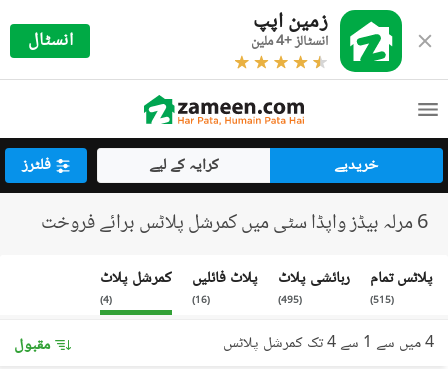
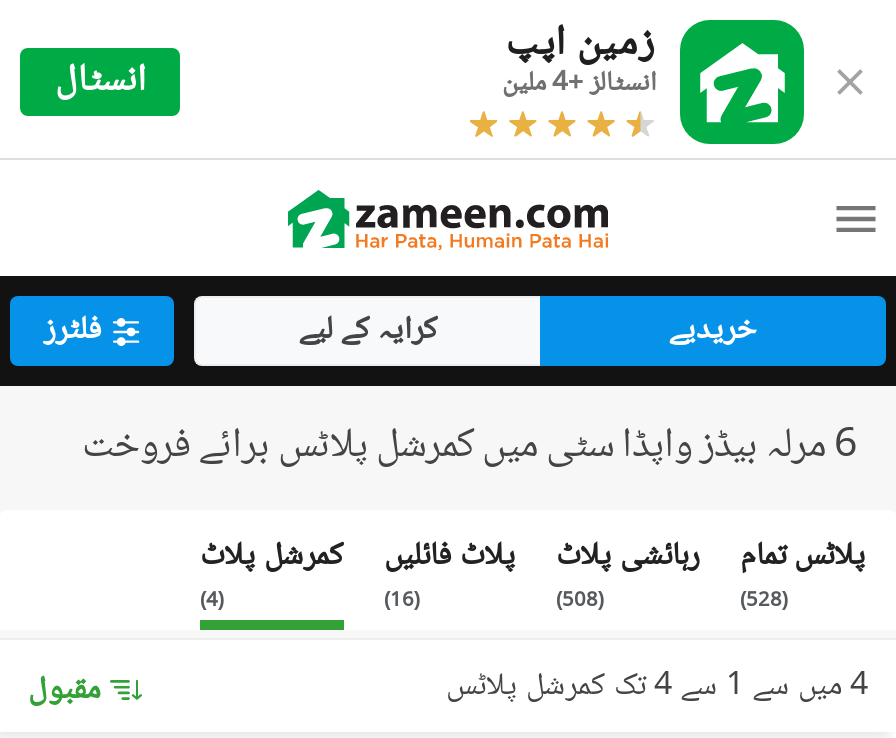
[281,292,299,309] 495 -> [562,584,598,618] 508
[373,292,391,309] 515 -> [746,584,782,618] 528

